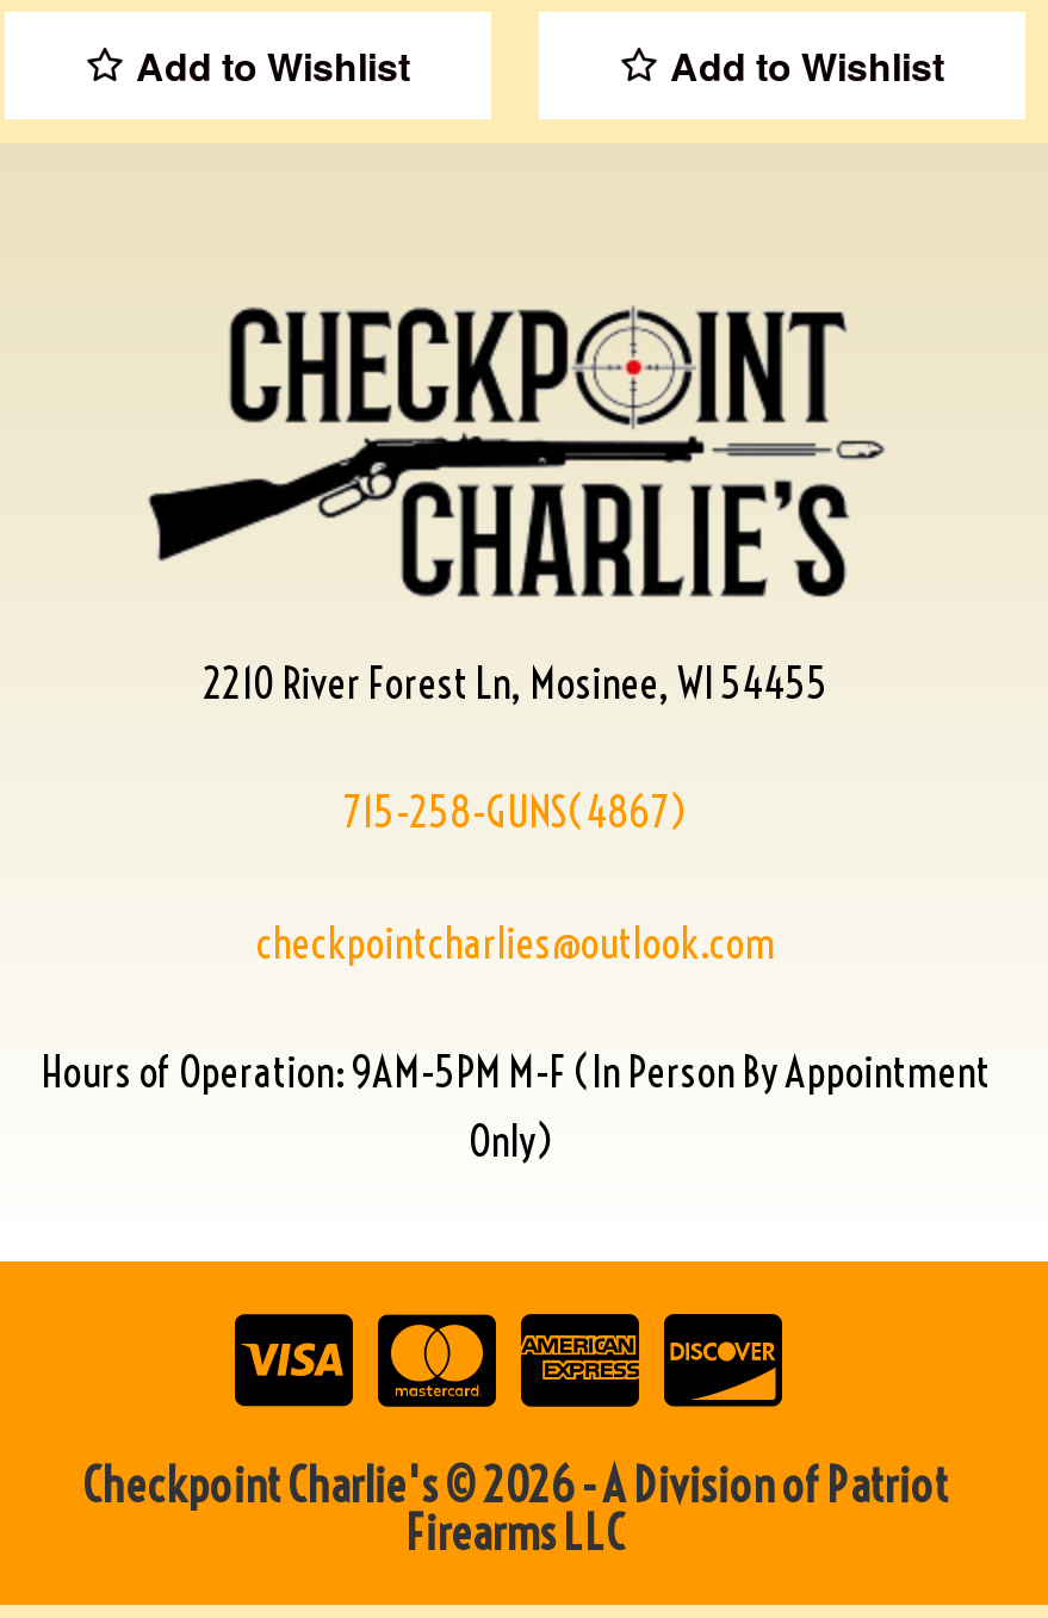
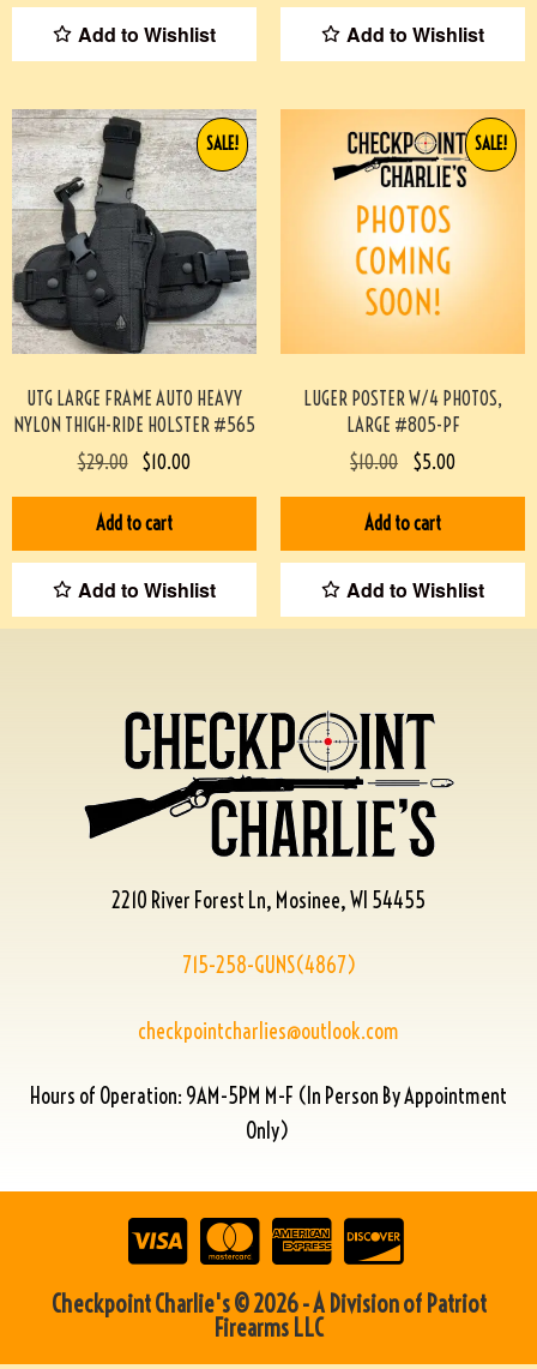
none -> [12,109,257,355] [image] | SALE!
none -> [13,386,255,436] UTG LARGE FRAME AUTO HEAVY | NYLON THIGH-RIDE HOLSTER #565
none -> [77,450,216,603] $29.00 | $10.00 | Add to cart | Add to Wishlist
none -> [280,109,525,354] [image] | SALE!
none -> [303,386,502,436] LUGER POSTER W/4 PHOTOS, | LARGE #805-PF
none -> [346,450,484,603] $10.00 | $5.00 | Add to cart | Add to Wishlist

